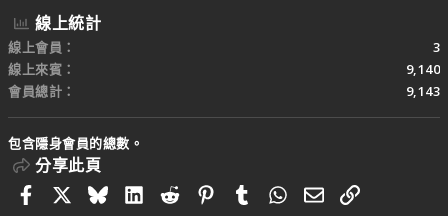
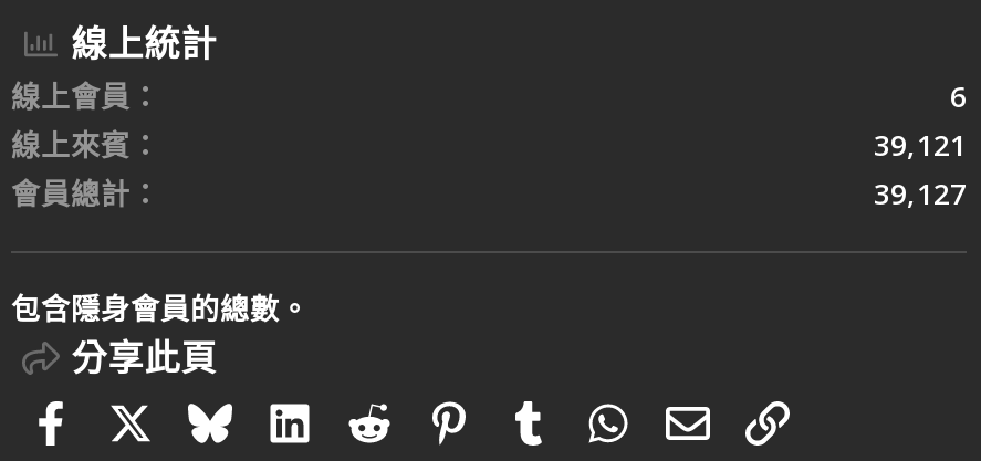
[432,38,440,56] 3 -> [950,76,967,116] 6
[405,60,440,78] 9,140 -> [874,125,967,165] 39,121
[405,82,440,100] 9,143 -> [874,173,967,213] 39,127

